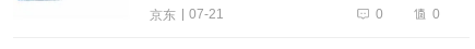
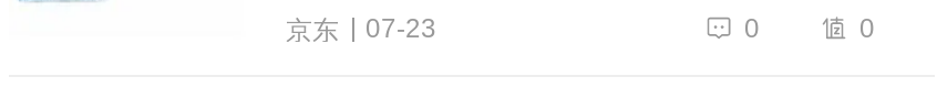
[150,7,224,23] 京东 07-21 -> [286,14,436,46] 京东 07-23

